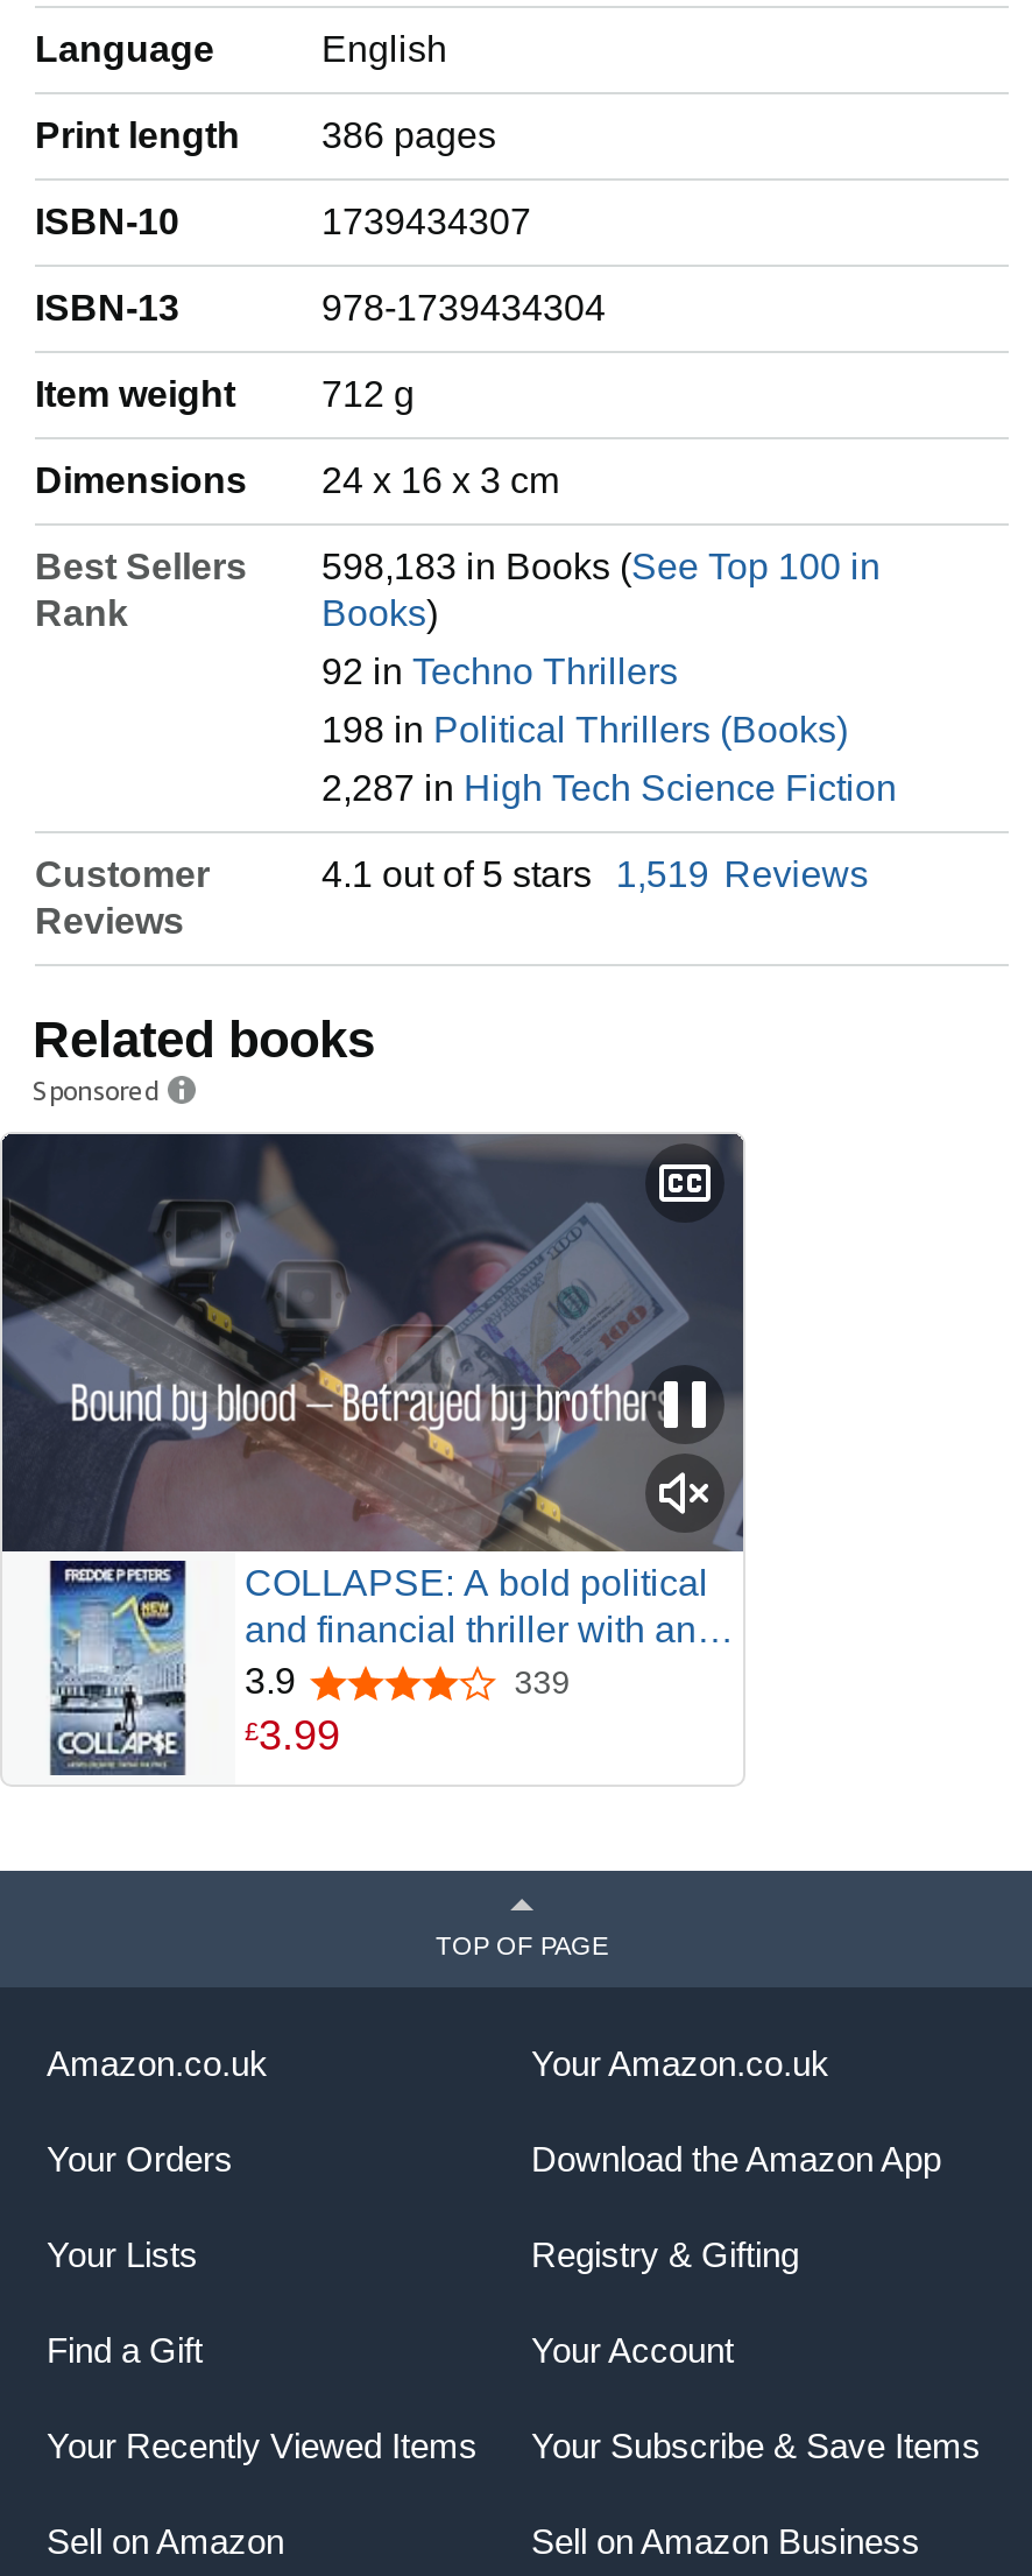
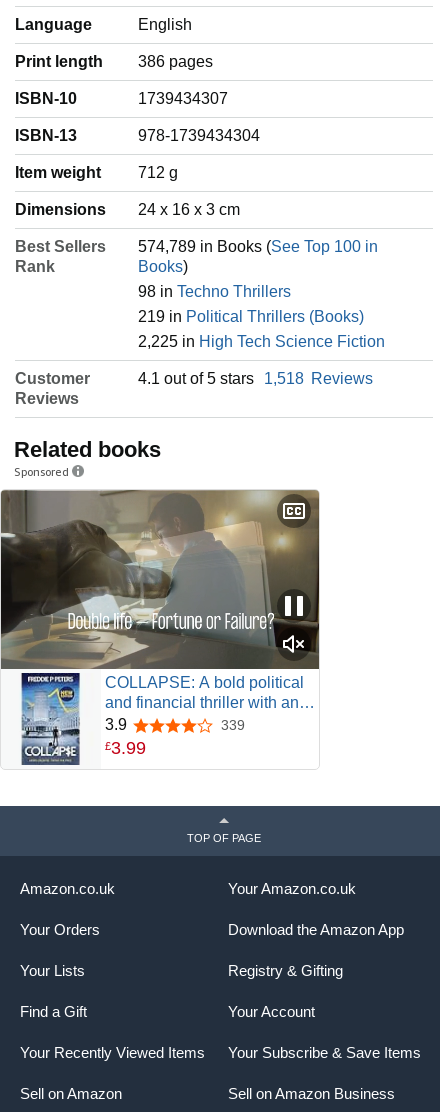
[321,547,881,587] 598,183 in Books (See Top 100 in -> [138,238,378,255] 574,789 in Books (See Top 100 in
[321,652,678,692] 92 in Techno Thrillers -> [138,283,291,300] 98 in Techno Thrillers
[321,710,848,750] 198 in Political Thrillers (Books) -> [138,308,364,325] 219 in Political Thrillers (Books)
[321,769,897,808] 2,287 in High Tech Science Fiction -> [138,333,385,350] 2,225 in High Tech Science Fiction
[321,855,868,894] 4.1 out of 5 stars 1,519 Reviews -> [138,370,373,387] 4.1 out of 5 stars 1,518 Reviews
[7,1132,743,1554] [image] -> [3,489,319,669] [image]

